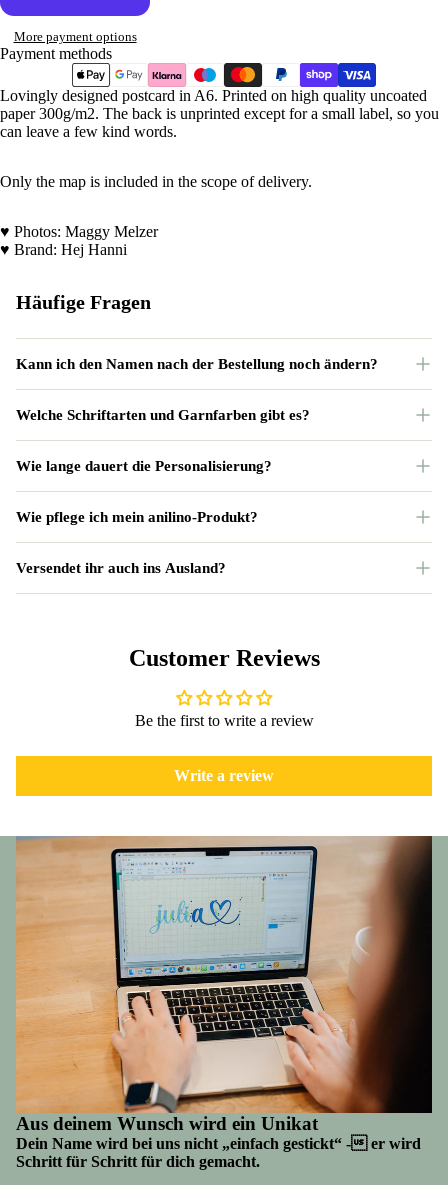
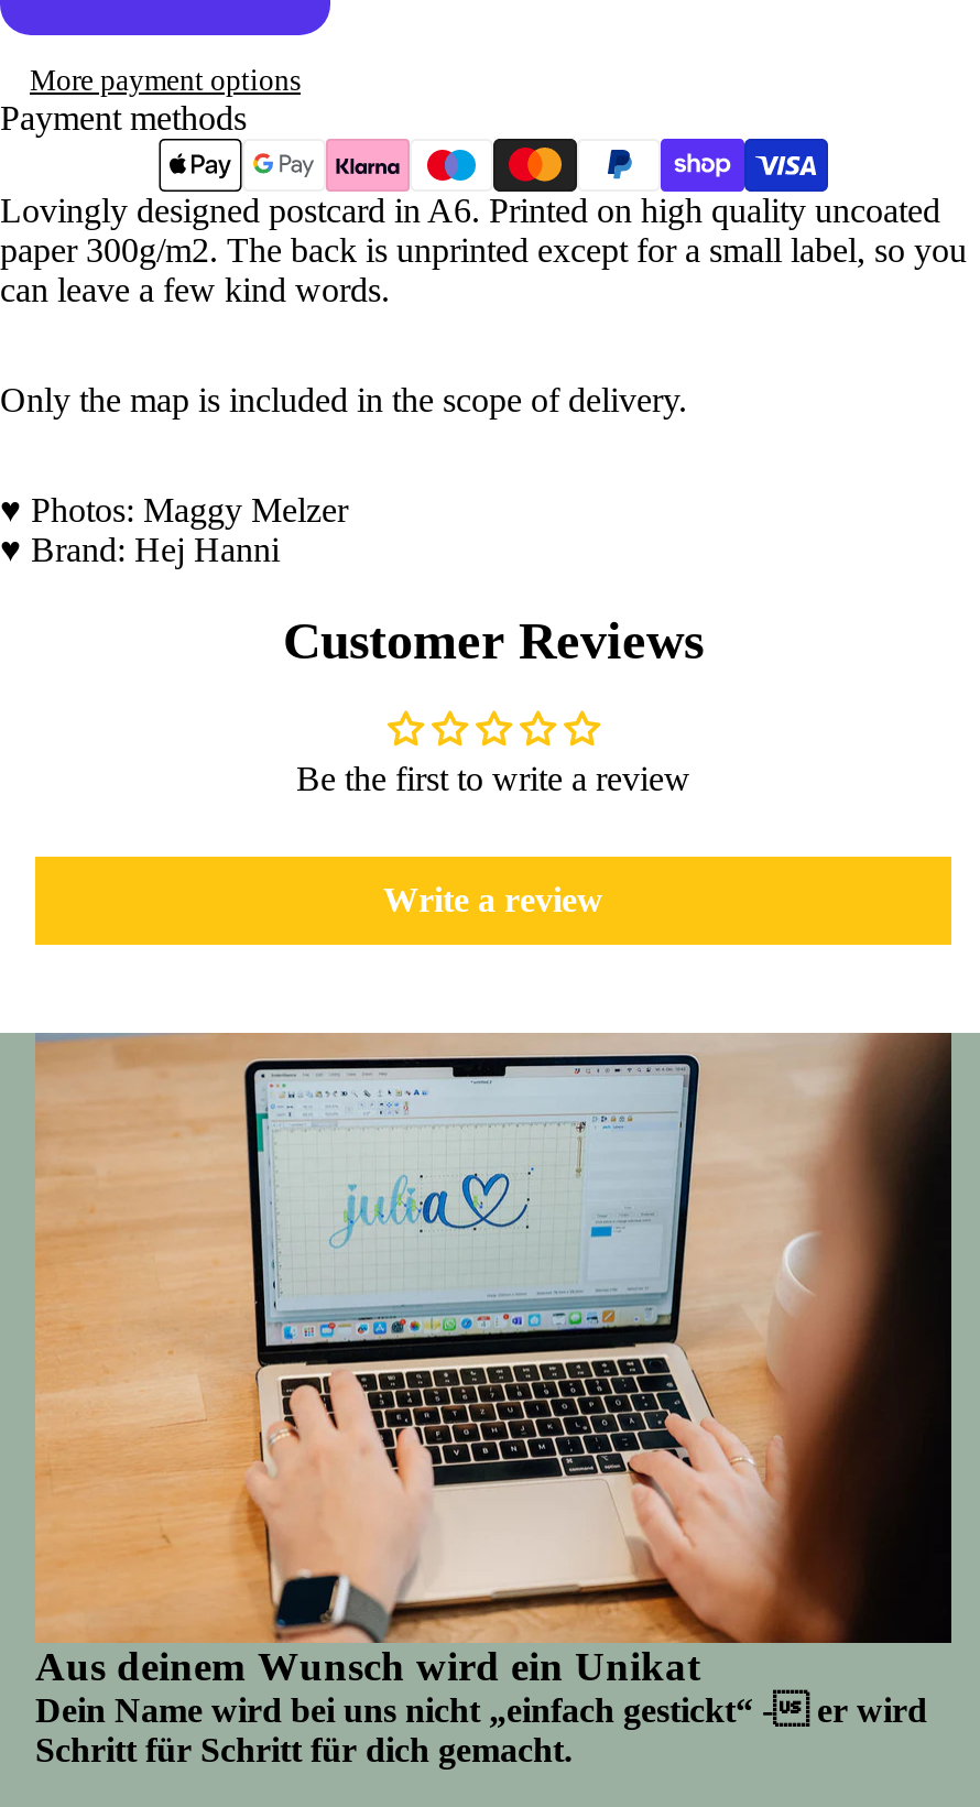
[16,291,378,576] Häufige Fragen | Kann ich den Namen nach der Bestellung noch ändern? | Welche Schriftarten und Garnfarben gibt es? | Wie lange dauert die Personalisierung? | Wie pflege ich mein anilino-Produkt? | Versendet ihr auch ins Ausland? -> none

